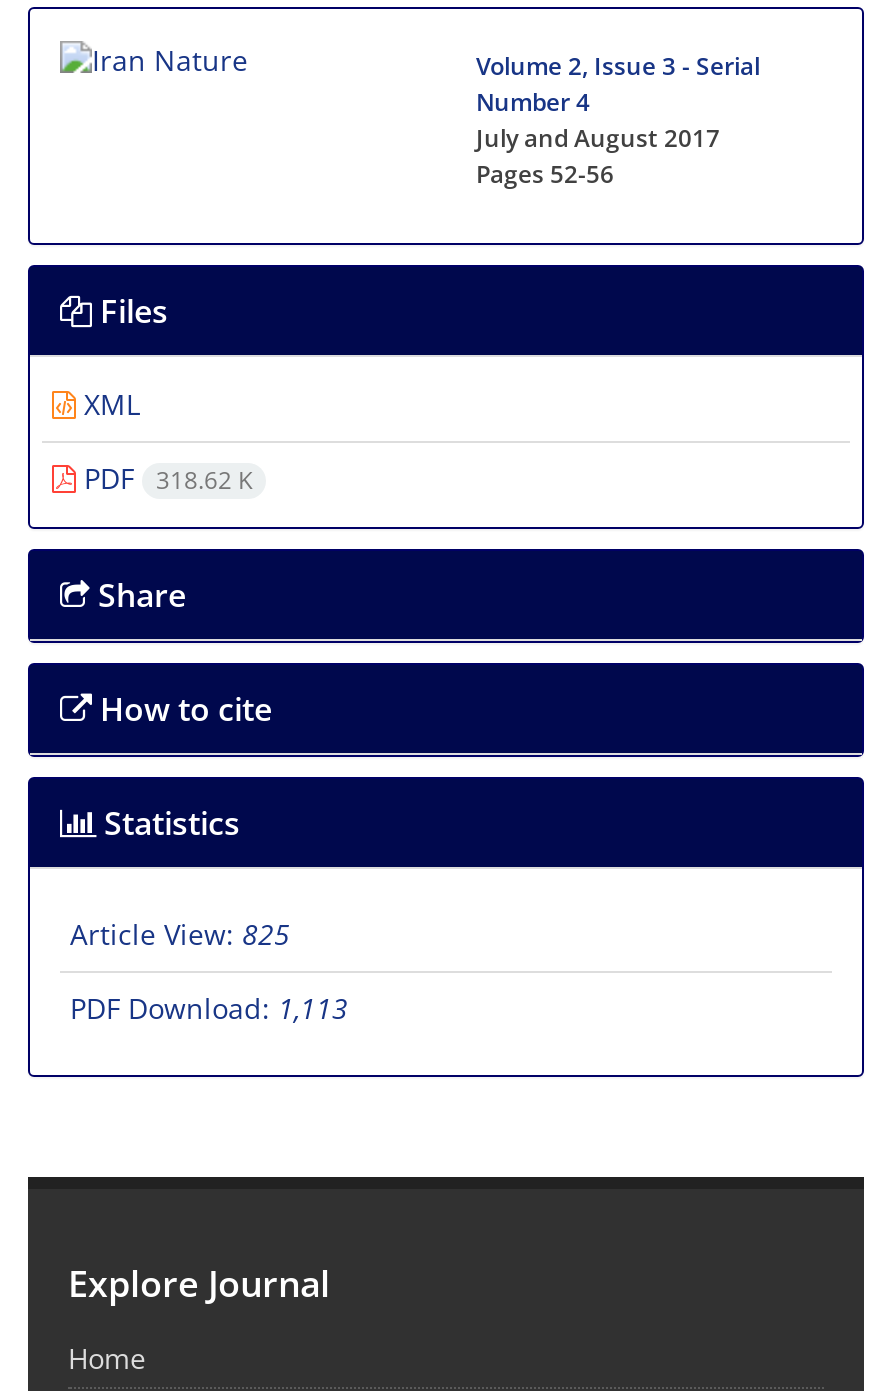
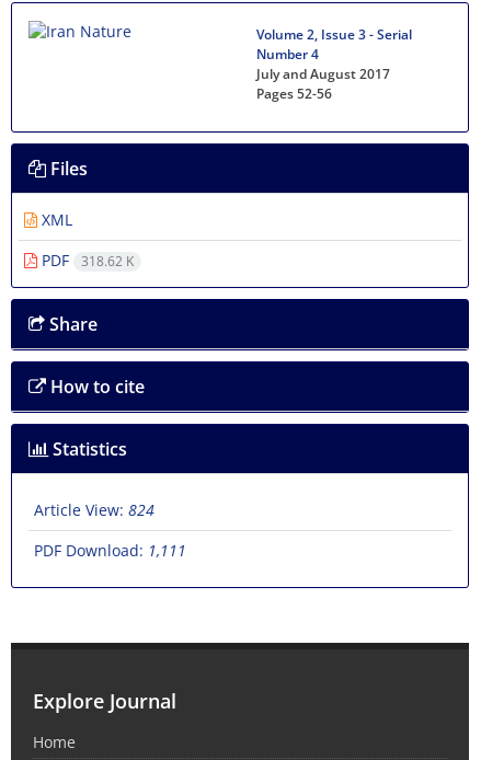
[70,915,290,953] Article View: 825 -> [34,500,154,520] Article View: 824
[70,989,348,1027] PDF Download: 1,113 -> [34,540,186,561] PDF Download: 1,111

